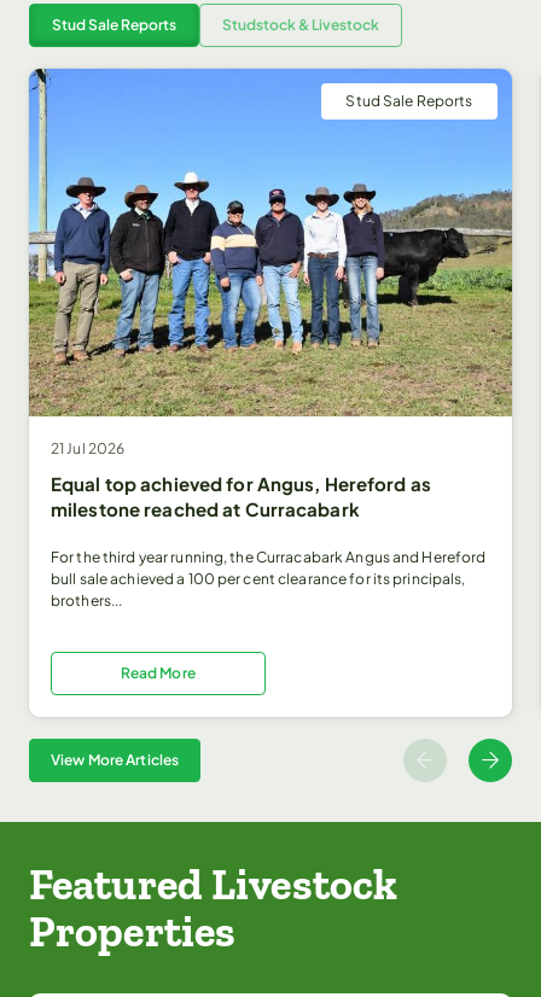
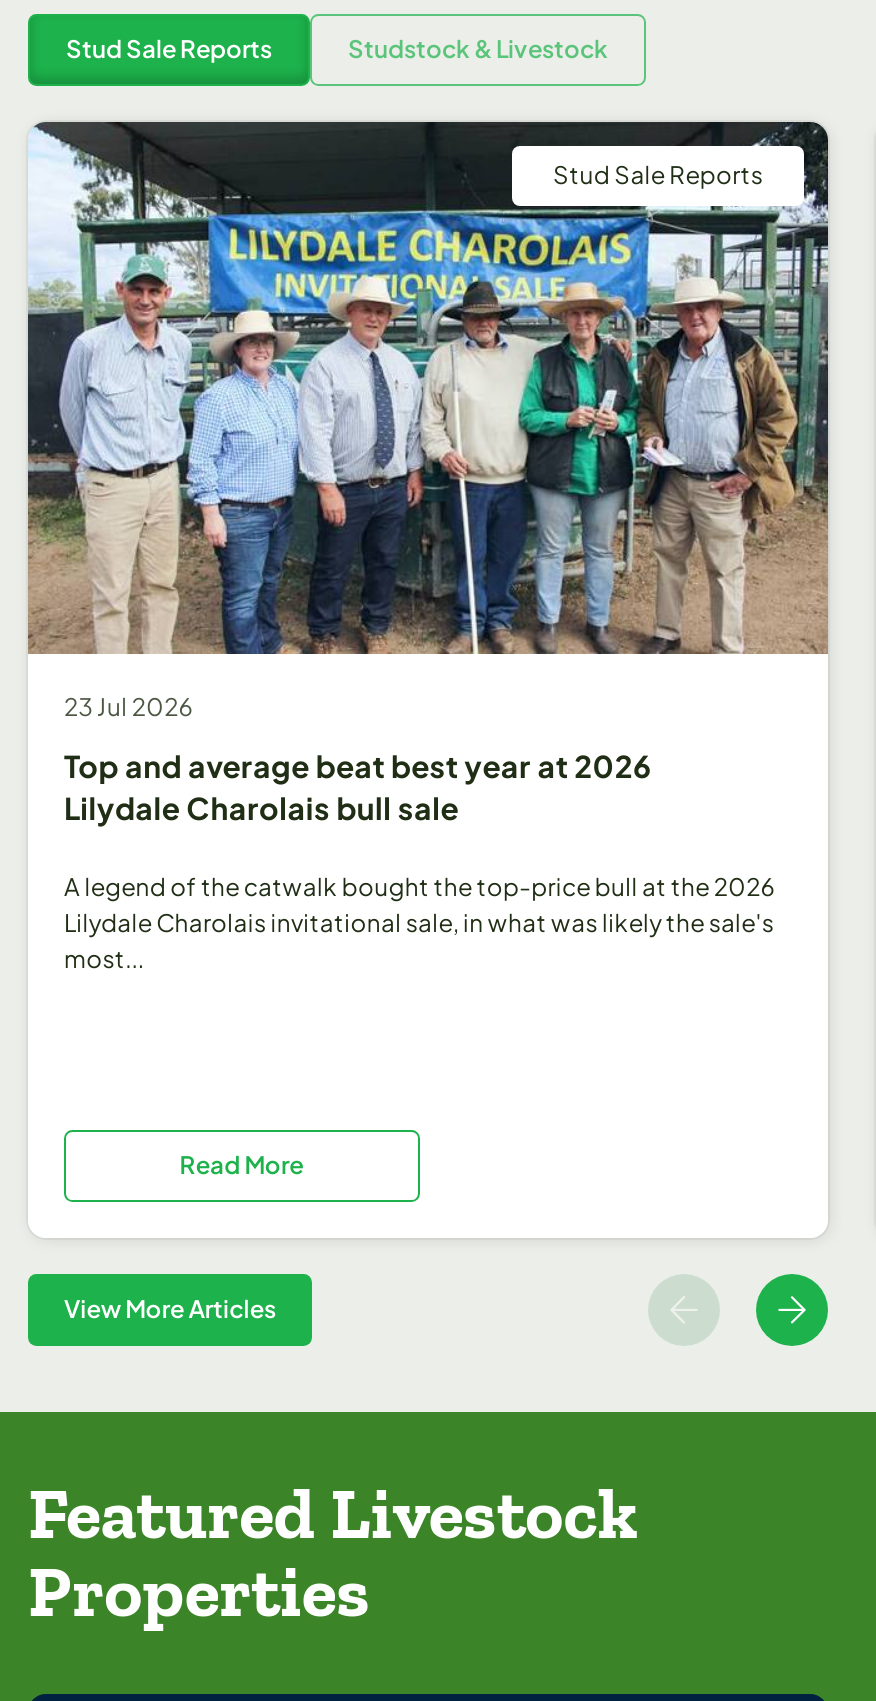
[28,68,513,457] [image] | 21 Jul 2026 -> [26,119,830,721] [image] | 23 Jul 2026
[51,471,431,520] Equal top achieved for Angus, Hereford as | milestone reached at Curracabark -> [64,745,651,825] Top and average beat best year at 2026 | Lilydale Charolais bull sale
[51,547,486,609] For the third year running, the Curracabark Angus and Hereford | bull sale achieved a 100 per cent clearance for its principals, | brothers... -> [64,871,775,973] A legend of the catwalk bought the top-price bull at the 2026 | Lilydale Charolais invitational sale, in what was likely the sale's | most...

